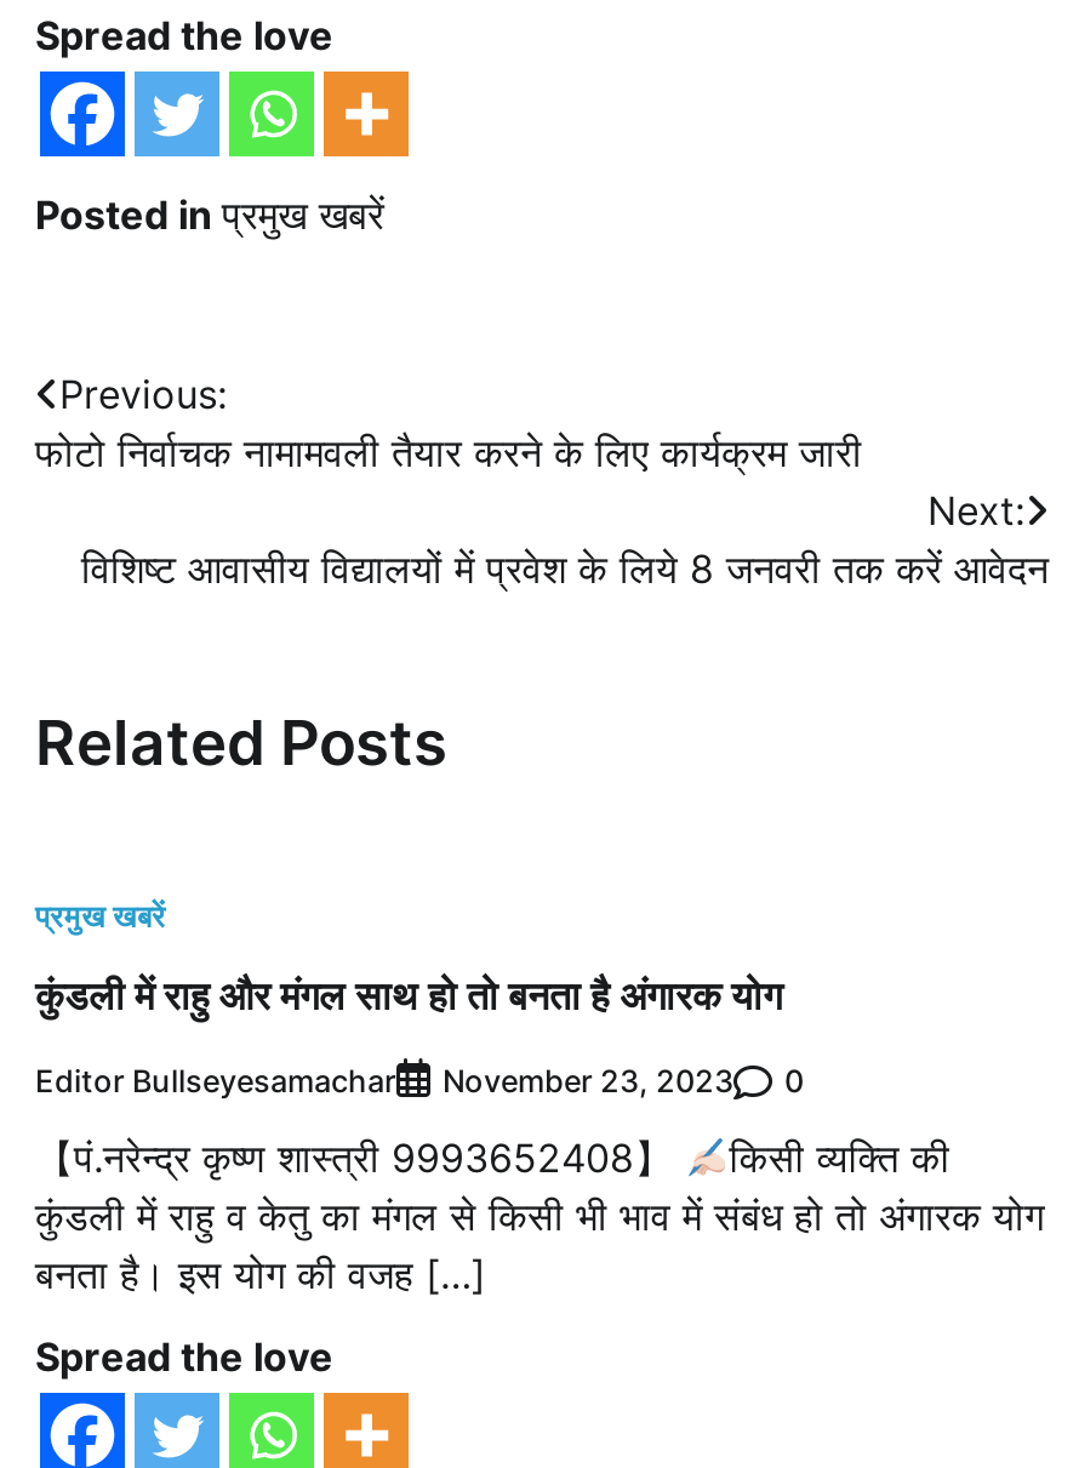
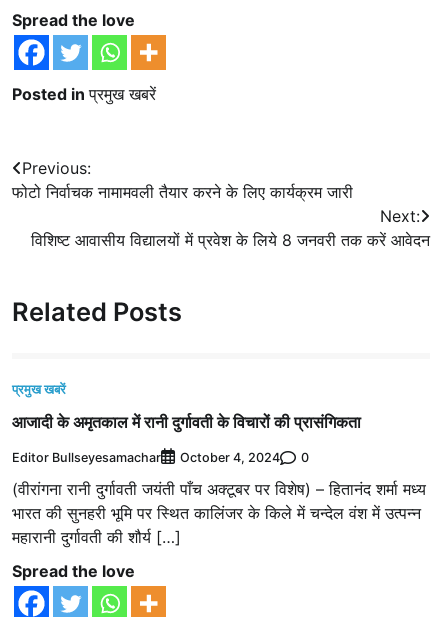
[35,969,782,1022] कुंडली में राहु और मंगल साथ हो तो बनता है अंगारक योग -> [12,411,361,433] आजादी के अमृतकाल में रानी दुर्गावती के विचारों की प्रासंगिकता
[35,1062,804,1099] Editor Bullseyesamachar November 23, 2023 0 -> [12,449,309,465] Editor Bullseyesamachar October 4, 2024 0
[35,1133,1044,1298] 【पं.नरेन्द्र कृष्ण शास्त्री 9993652408】 | किसी व्यक्ति की | कुंडली में राहु व केतु का मंगल से किसी भी भाव में संबंध हो तो अंगारक योग | बनता है। इस योग की वजह […] -> [12,479,426,547] (वीरांगना रानी दुर्गावती जयंती पाँच अक्टूबर पर विशेष) – हितानंद शर्मा मध्य | भारत की सुनहरी भूमि पर स्थित कालिंजर के किले में चन्देल वंश में उत्पन्न | महारानी दुर्गावती की शौर्य […]

